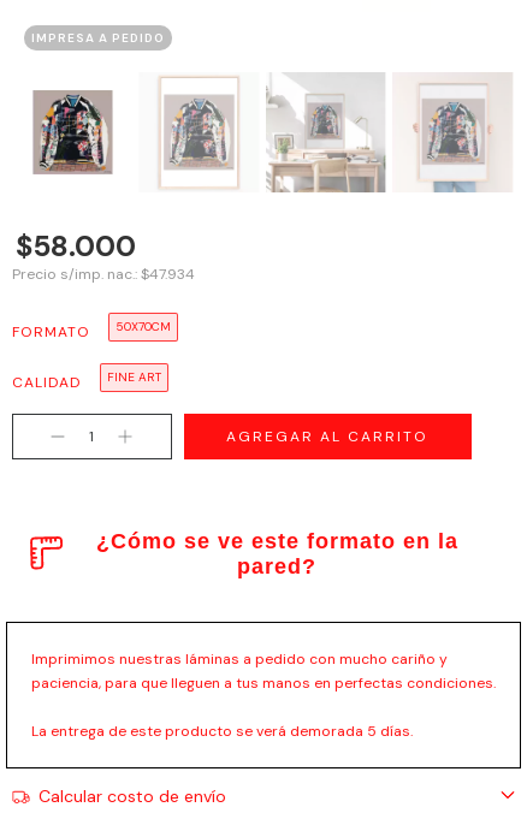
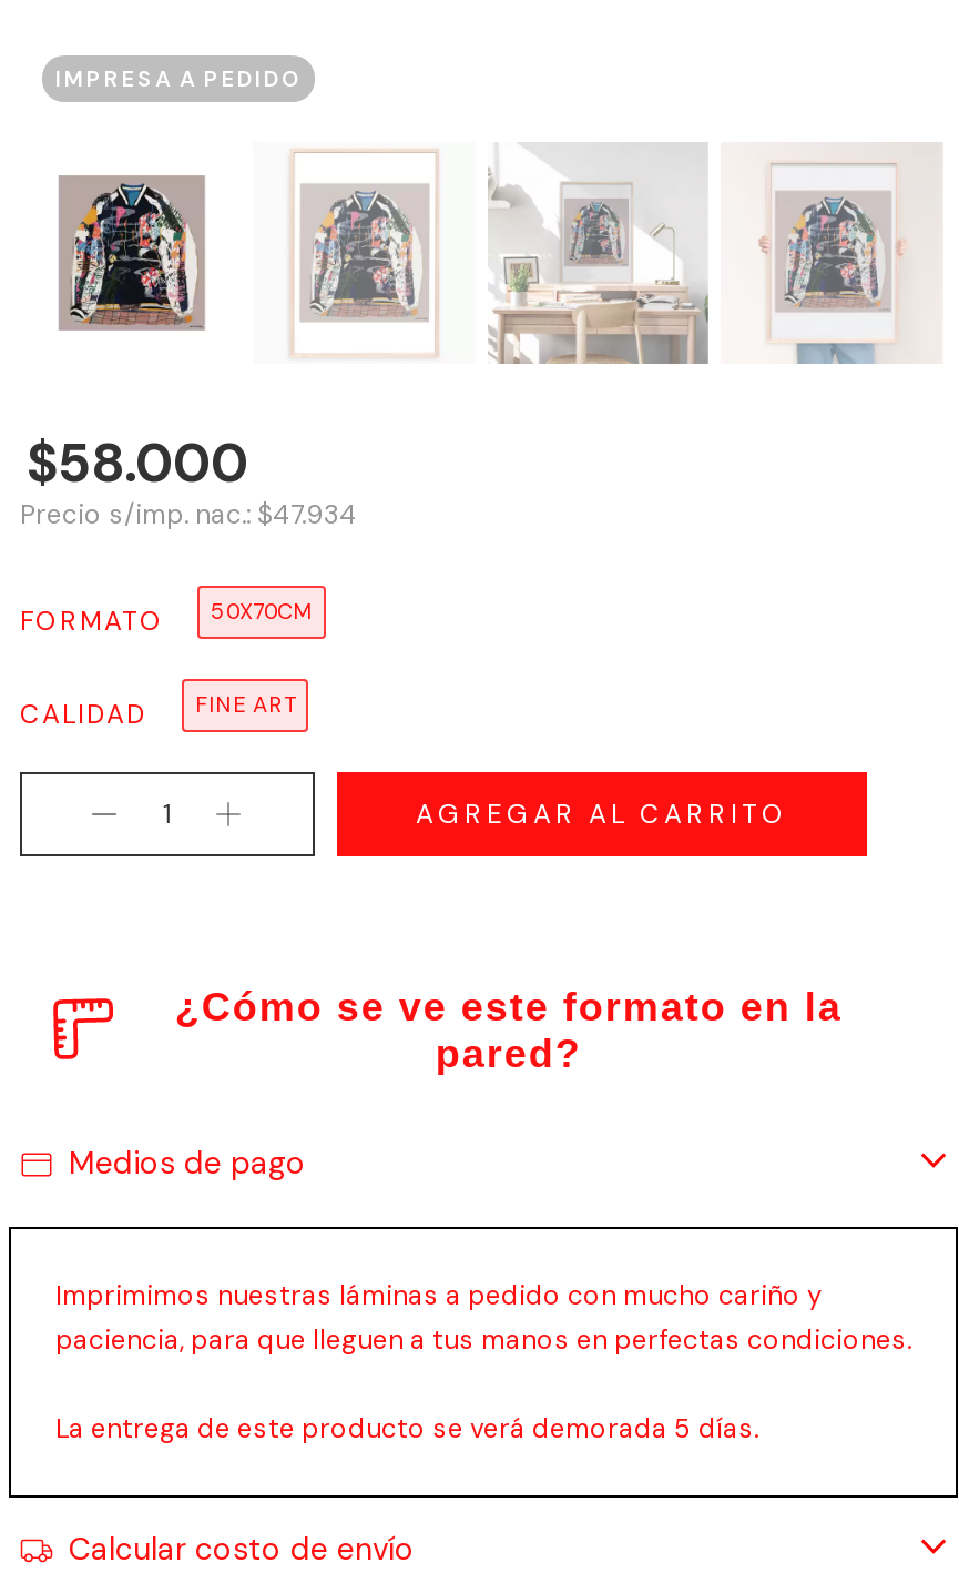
none -> [69,1143,306,1183] Medios de pago

